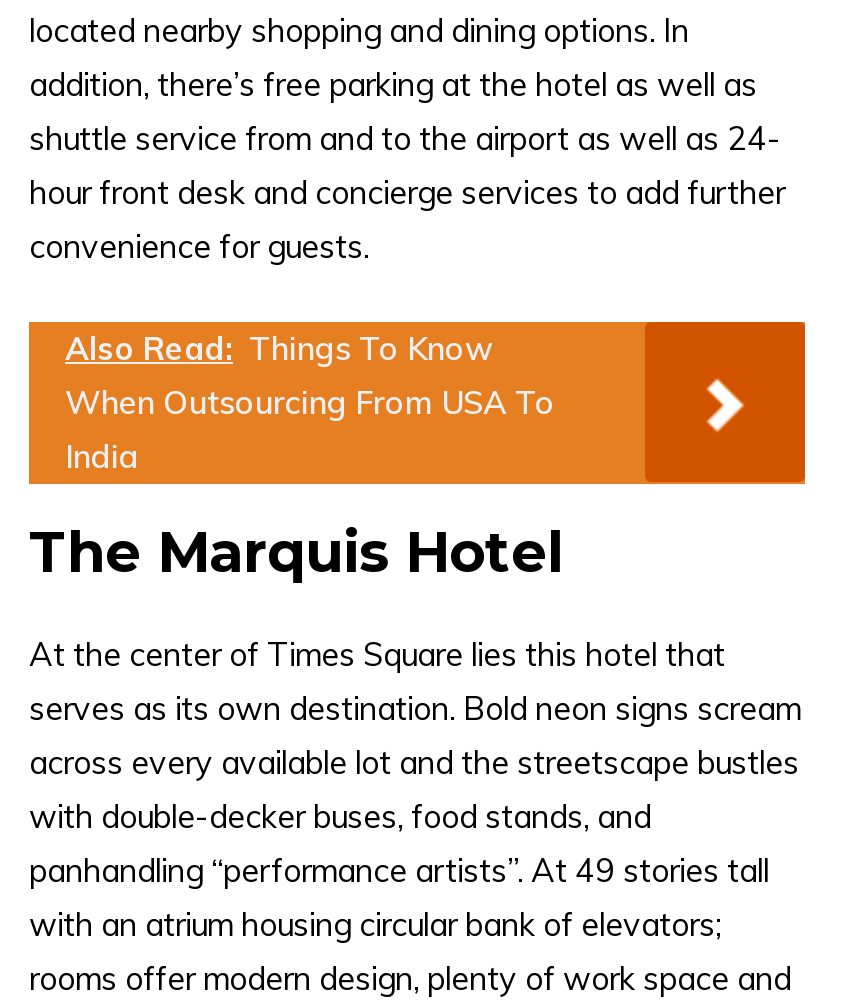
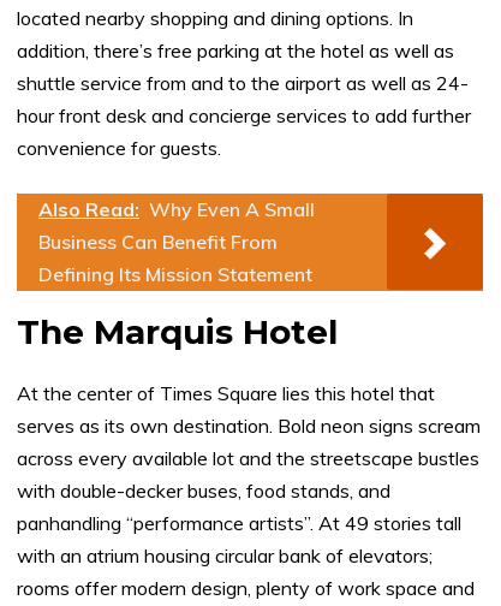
[65,328,555,476] Also Read: Things To Know | When Outsourcing From USA To | India -> [38,197,315,286] Also Read: Why Even A Small | Business Can Benefit From | Defining Its Mission Statement

